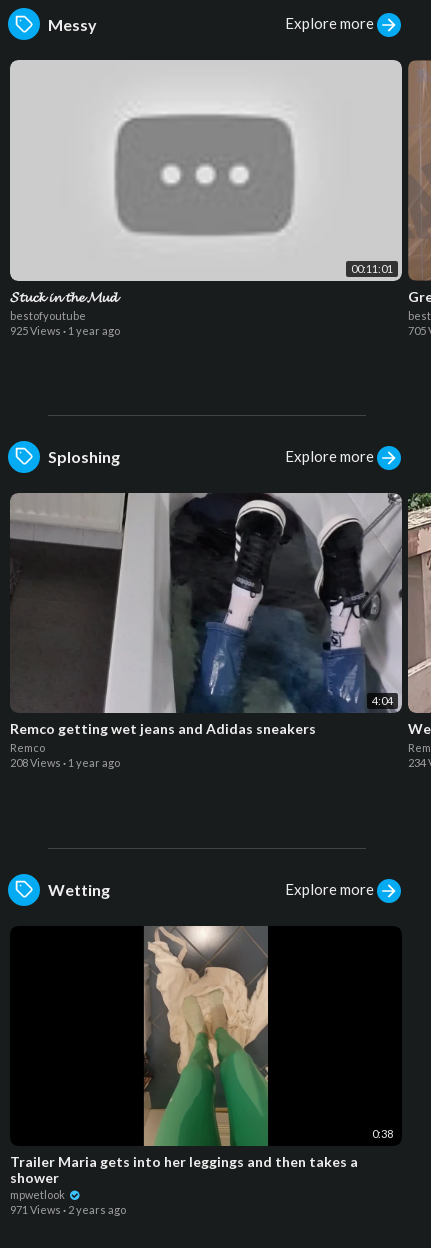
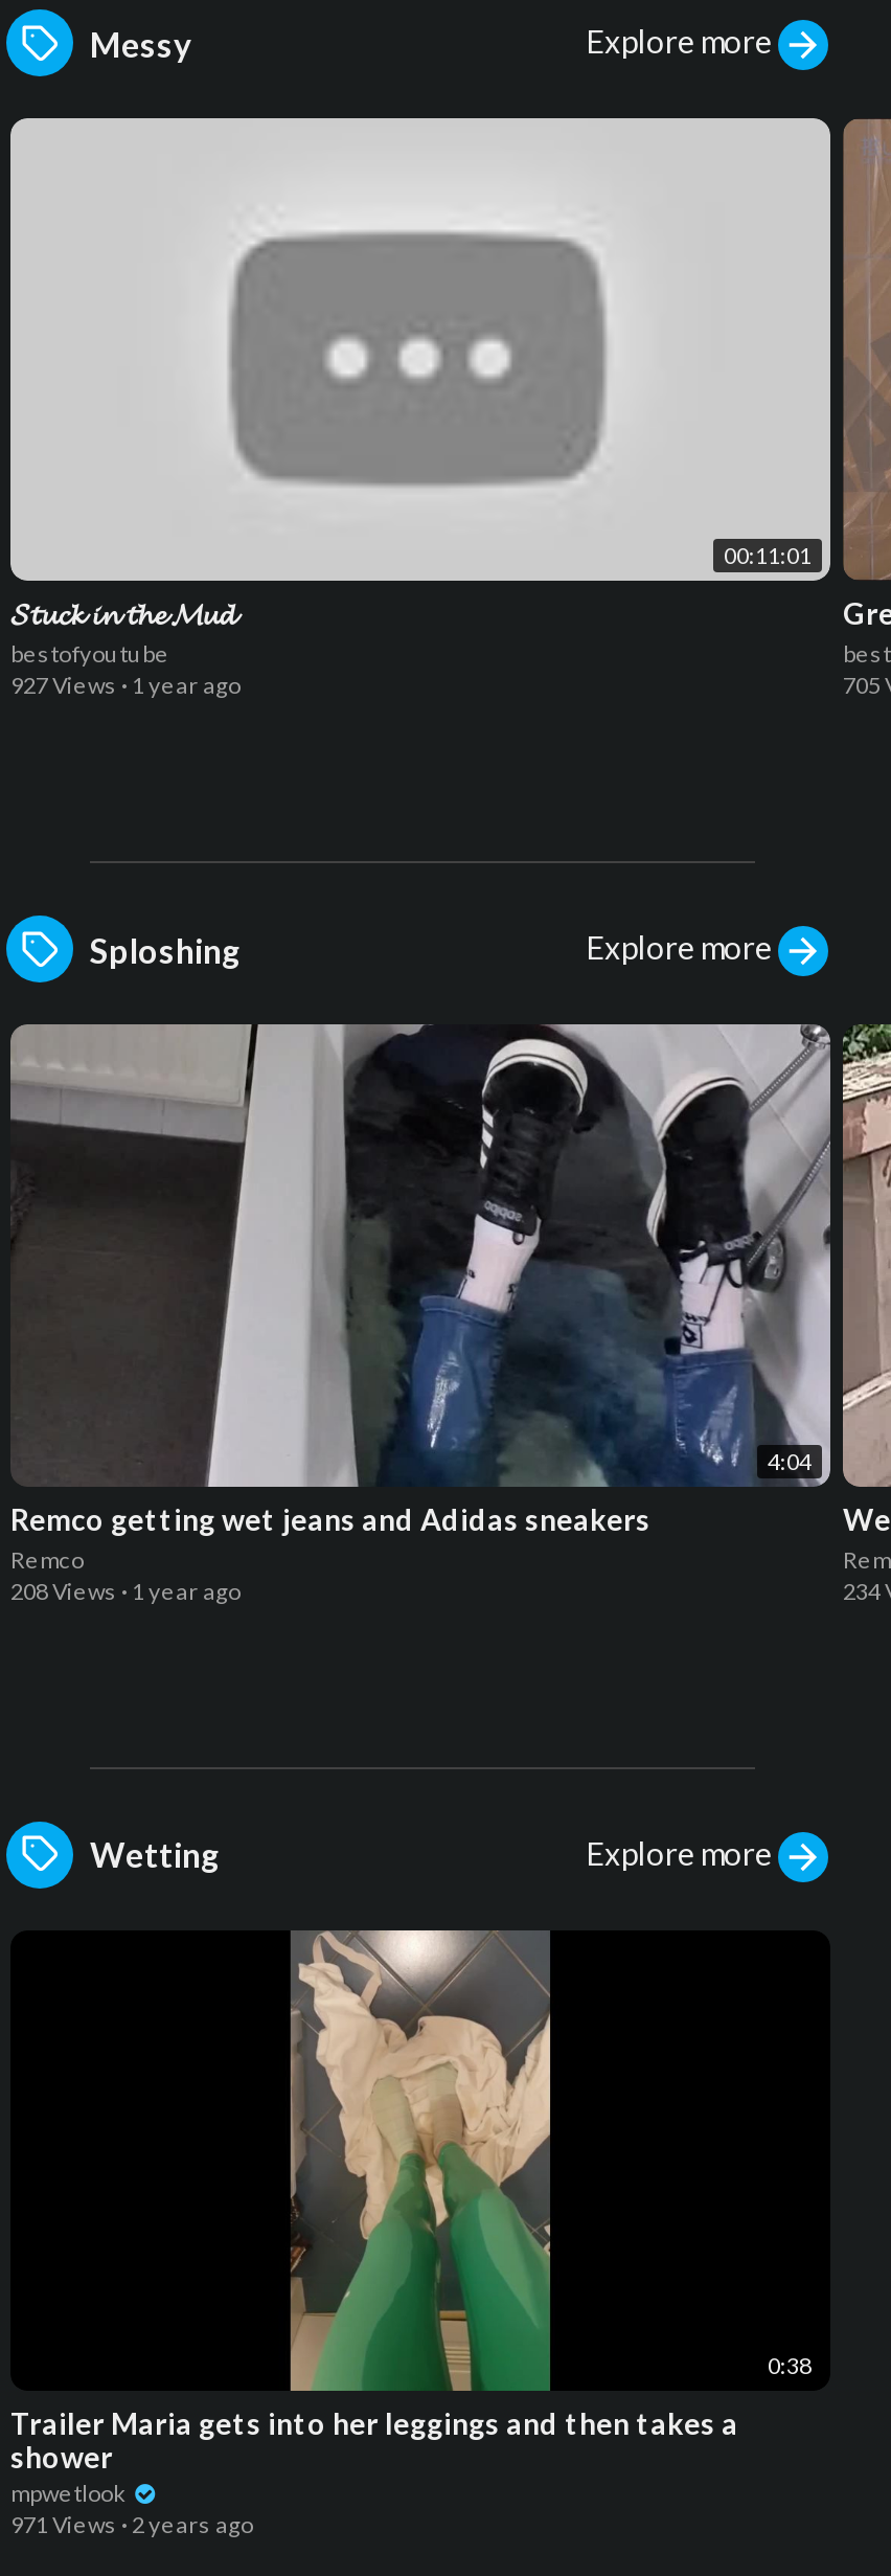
[10,324,120,337] 925 Views · 1 year ago -> [10,670,241,697] 927 Views · 1 year ago

